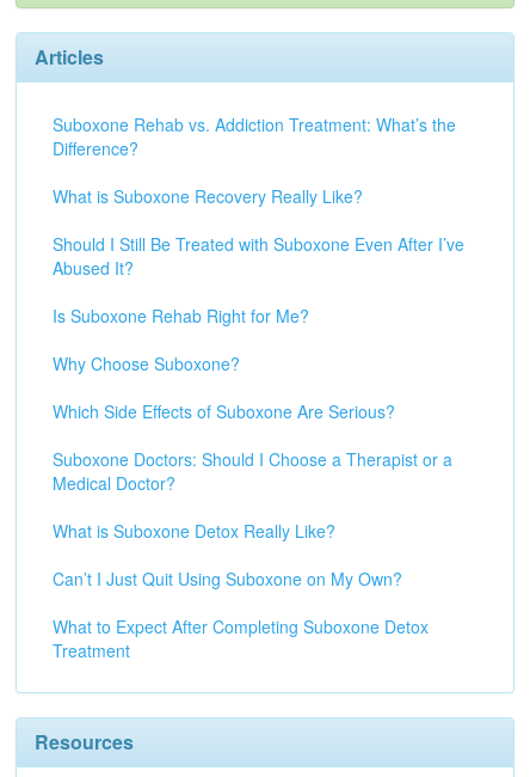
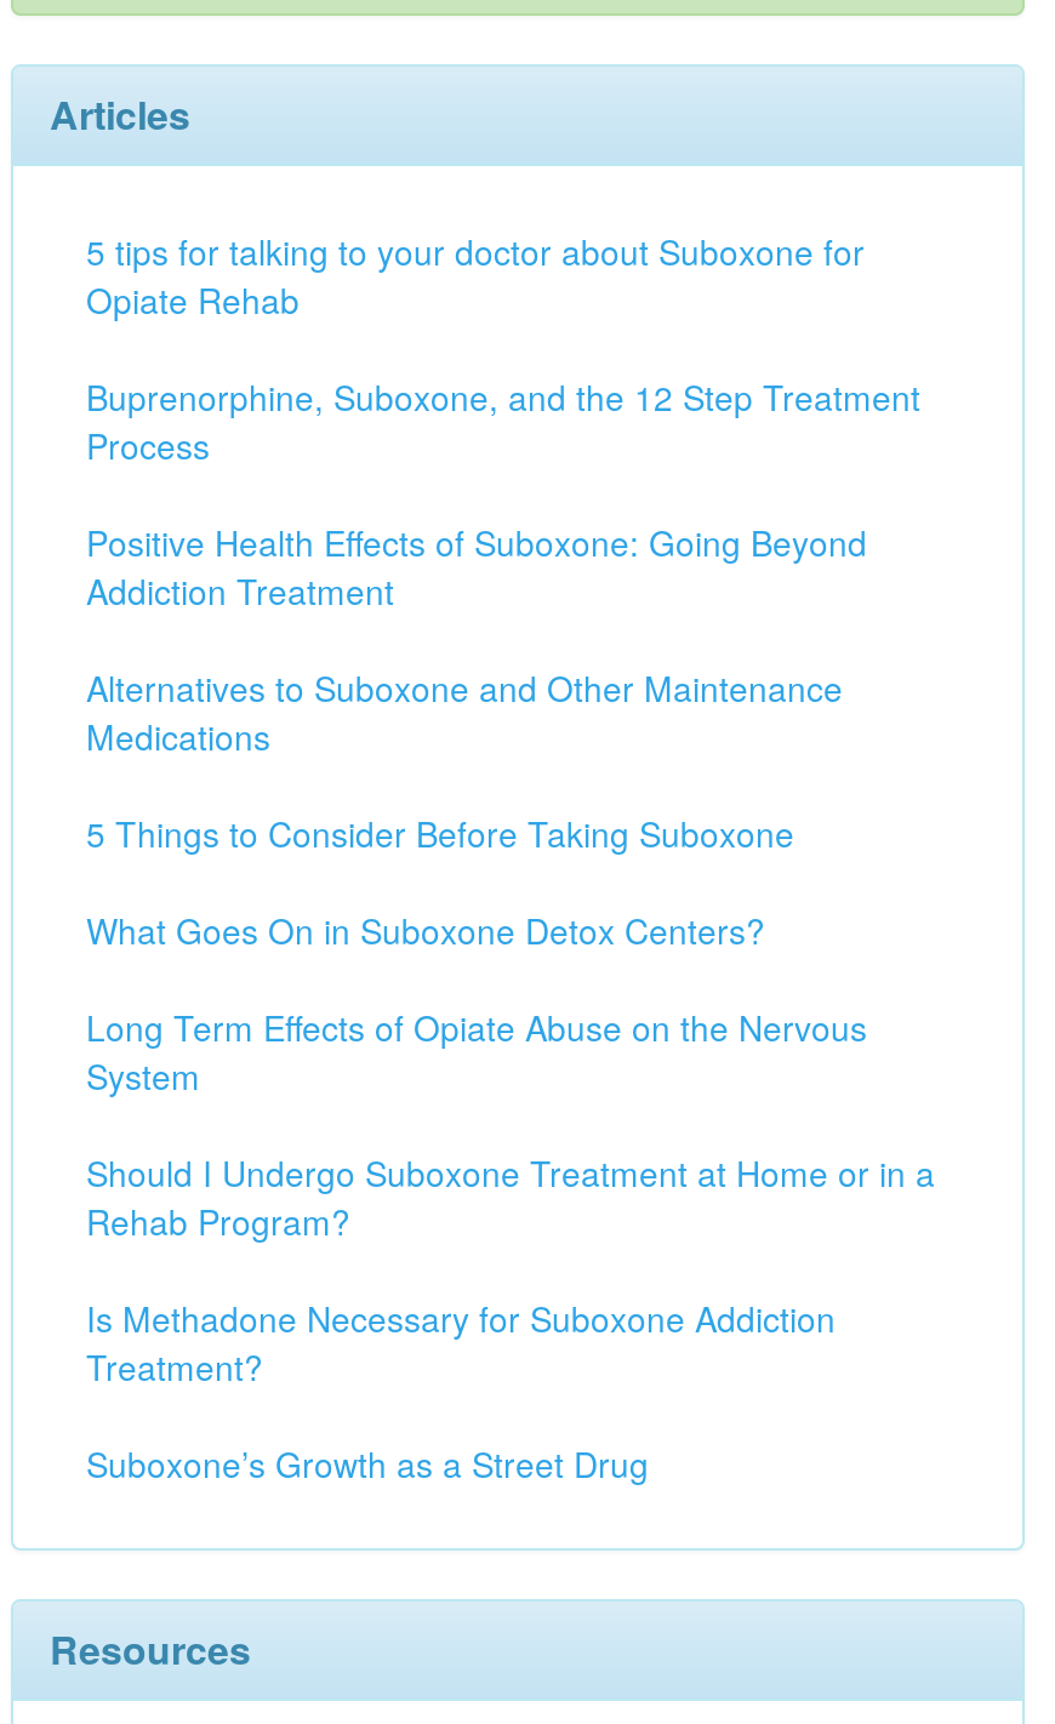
[53,112,456,160] Suboxone Rehab vs. Addiction Treatment: What’s the | Difference? -> [86,227,865,324] 5 tips for talking to your doctor about Suboxone for | Opiate Rehab
[53,184,363,208] What is Suboxone Recovery Really Like? -> [86,372,920,469] Buprenorphine, Suboxone, and the 12 Step Treatment | Process
[53,232,464,280] Should I Still Be Treated with Suboxone Even After I’ve | Abused It? -> [86,518,867,615] Positive Health Effects of Suboxone: Going Beyond | Addiction Treatment
[53,304,309,328] Is Suboxone Rehab Right for Me? -> [86,663,843,760] Alternatives to Suboxone and Other Maintenance | Medications
[53,351,240,375] Why Choose Suboxone? -> [86,809,794,857] 5 Things to Consider Before Taking Suboxone
[53,399,395,423] Which Side Effects of Suboxone Are Serious? -> [86,906,765,954] What Goes On in Suboxone Detox Centers?
[53,447,452,495] Suboxone Doctors: Should I Choose a Therapist or a | Medical Doctor? -> [86,1003,867,1100] Long Term Effects of Opiate Abuse on the Nervous | System
[53,519,335,543] What is Suboxone Detox Really Like? -> [86,1148,935,1245] Should I Undergo Suboxone Treatment at Home or in a | Rehab Program?
[53,567,402,591] Can’t I Just Quit Using Suboxone on My Own? -> [86,1294,836,1391] Is Methadone Necessary for Suboxone Addiction | Treatment?
[53,614,429,662] What to Expect After Completing Suboxone Detox | Treatment -> [86,1439,649,1488] Suboxone’s Growth as a Street Drug

